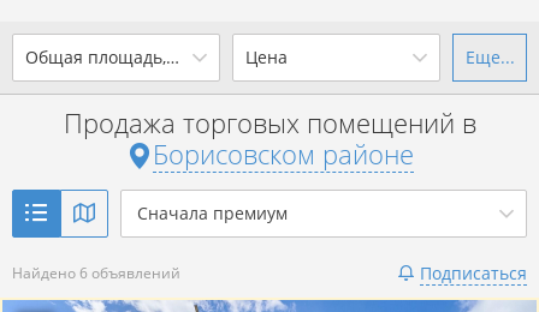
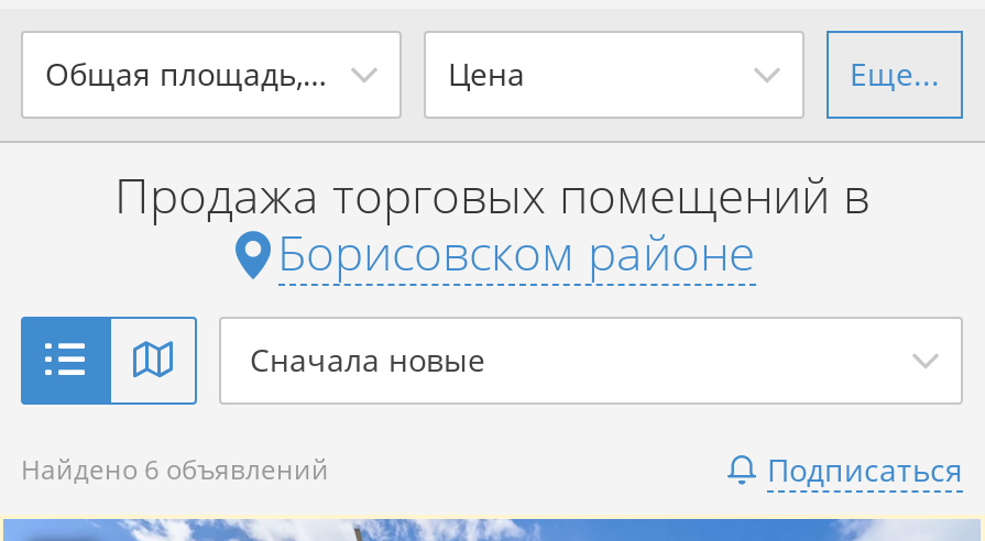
[137,202,288,224] Сначала премиум -> [250,339,485,380] Сначала новые

